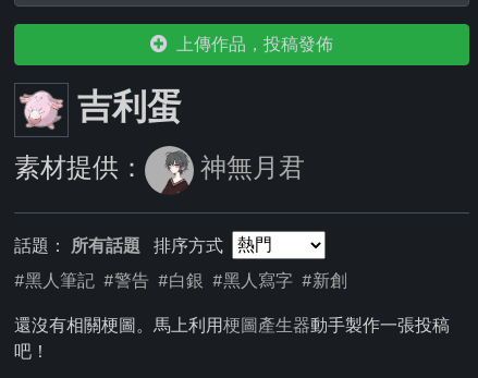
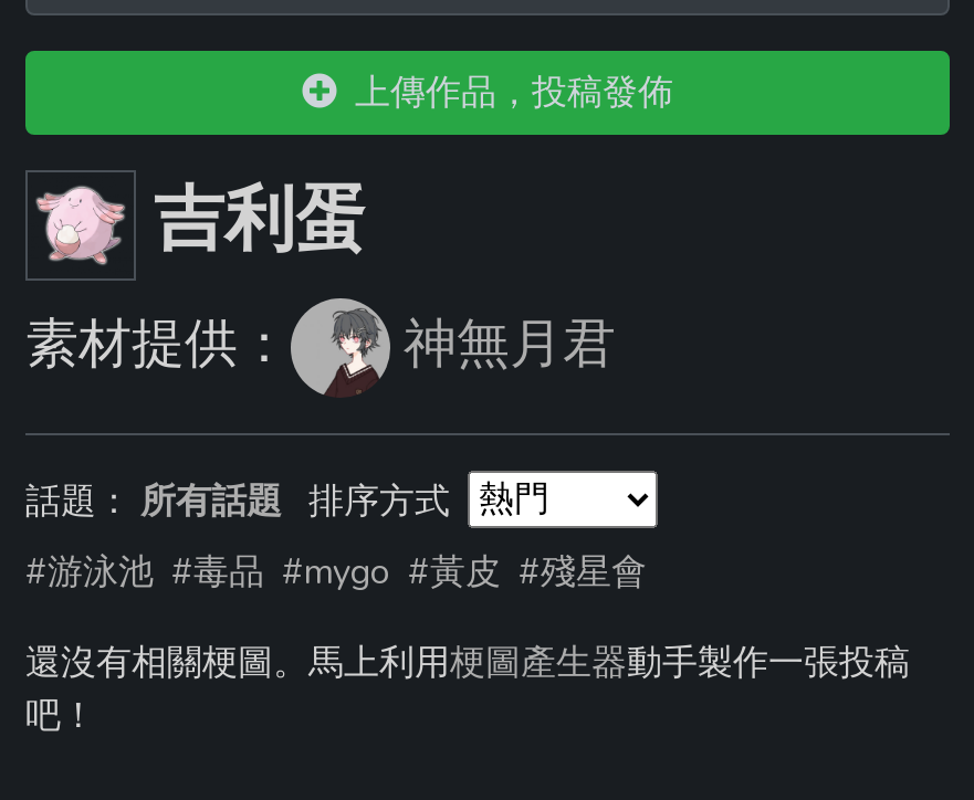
[14,269,347,293] #黑人筆記 #警告 #白銀 #黑人寫字 #新創 -> [25,548,647,597] #游泳池 #毒品 #mygo #黃皮 #殘星會

